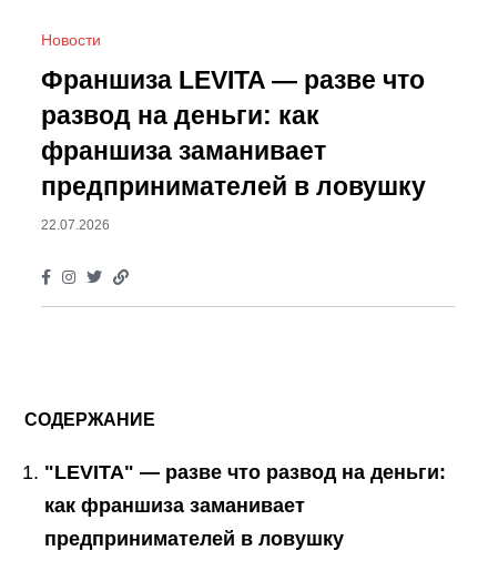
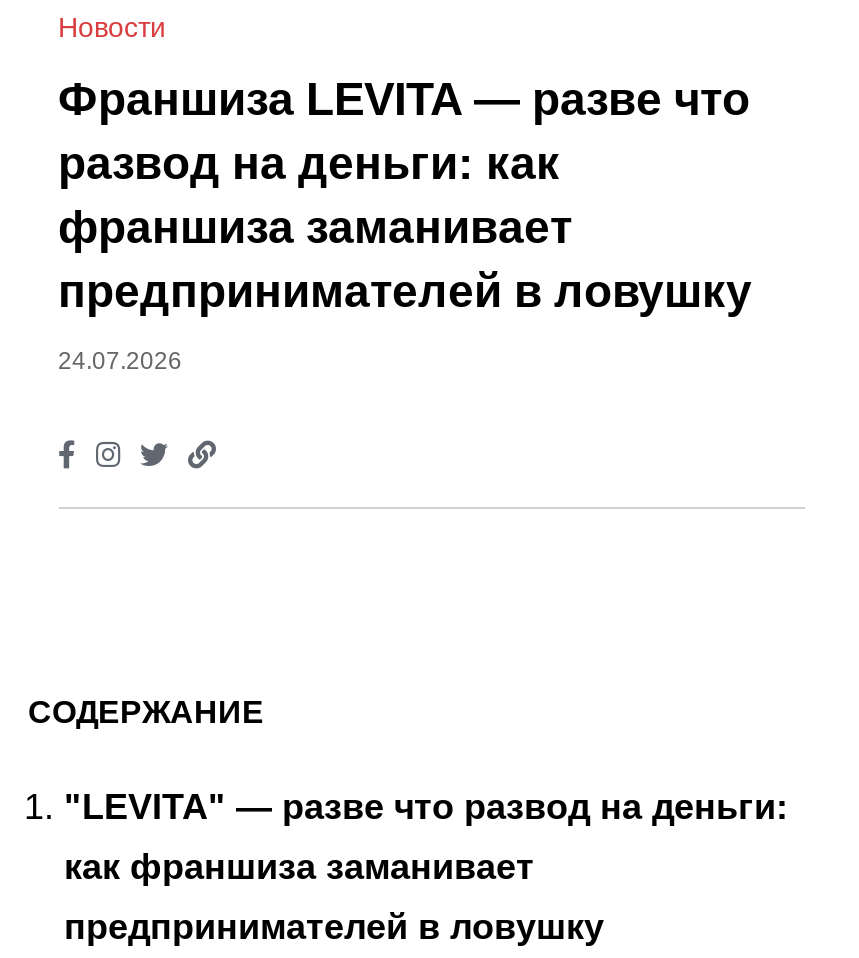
[40,217,109,233] 22.07.2026 -> [58,347,182,375] 24.07.2026

